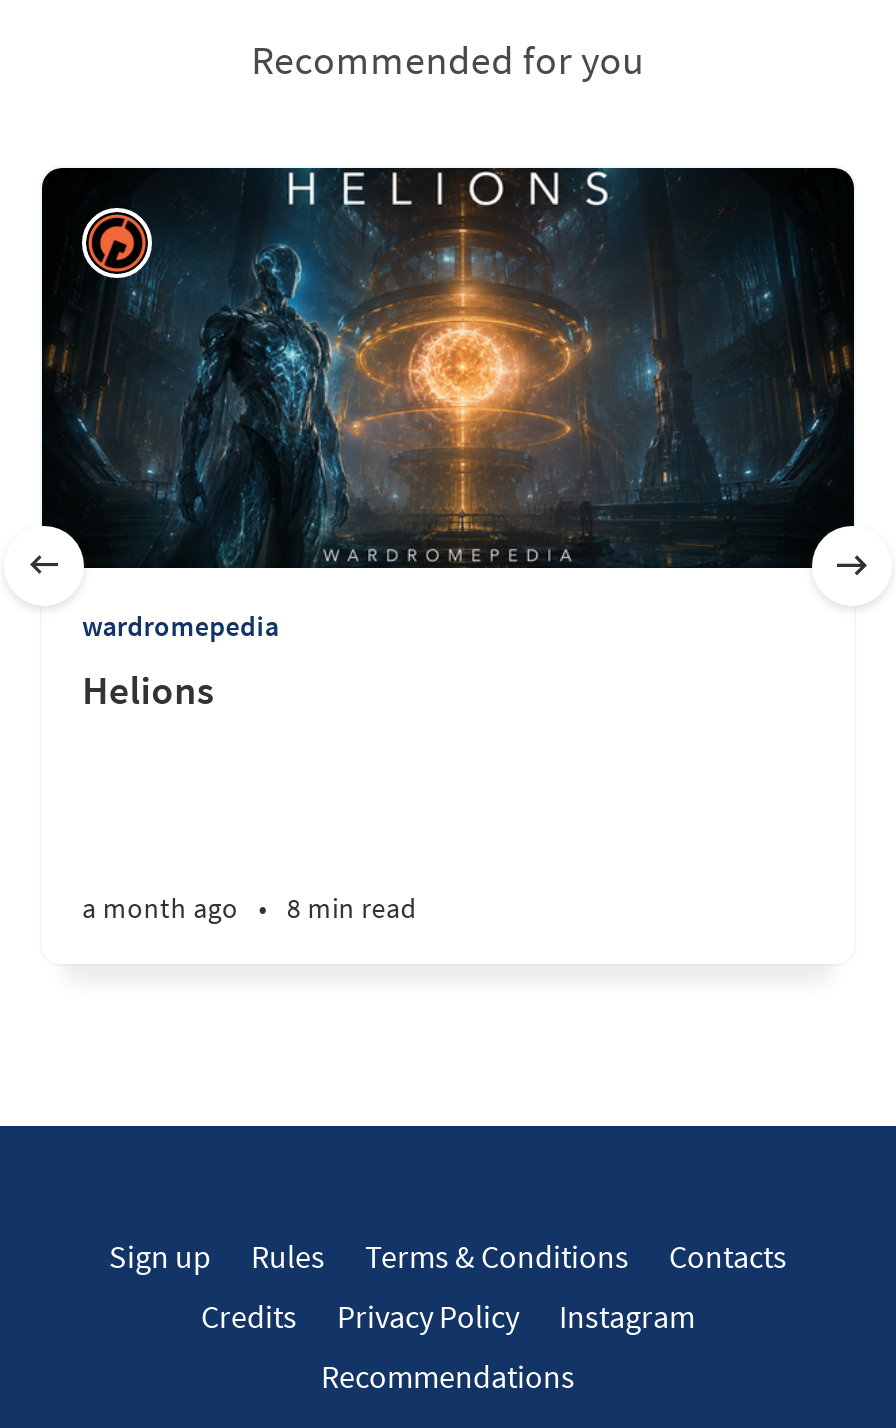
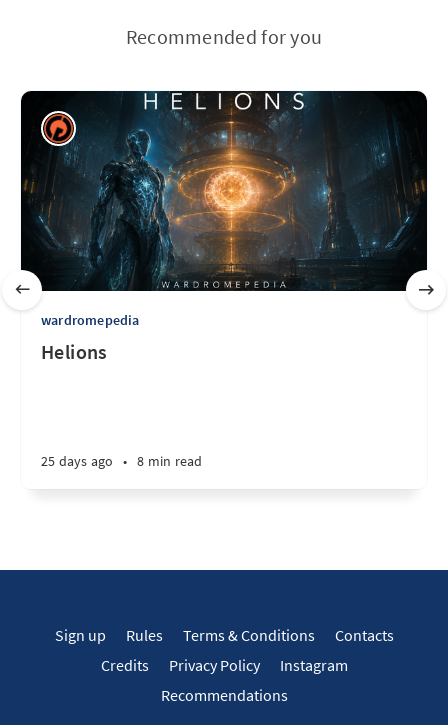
[82,890,417,926] a month ago • 8 min read -> [41,452,202,470] 25 days ago • 8 min read

